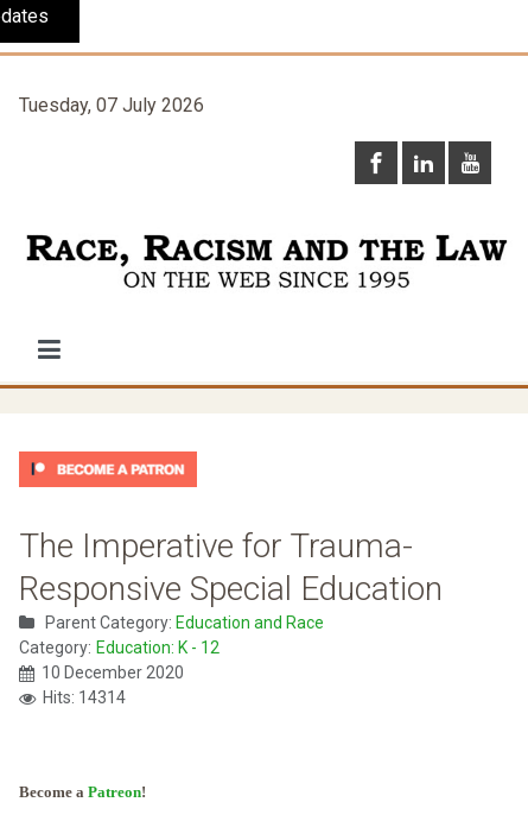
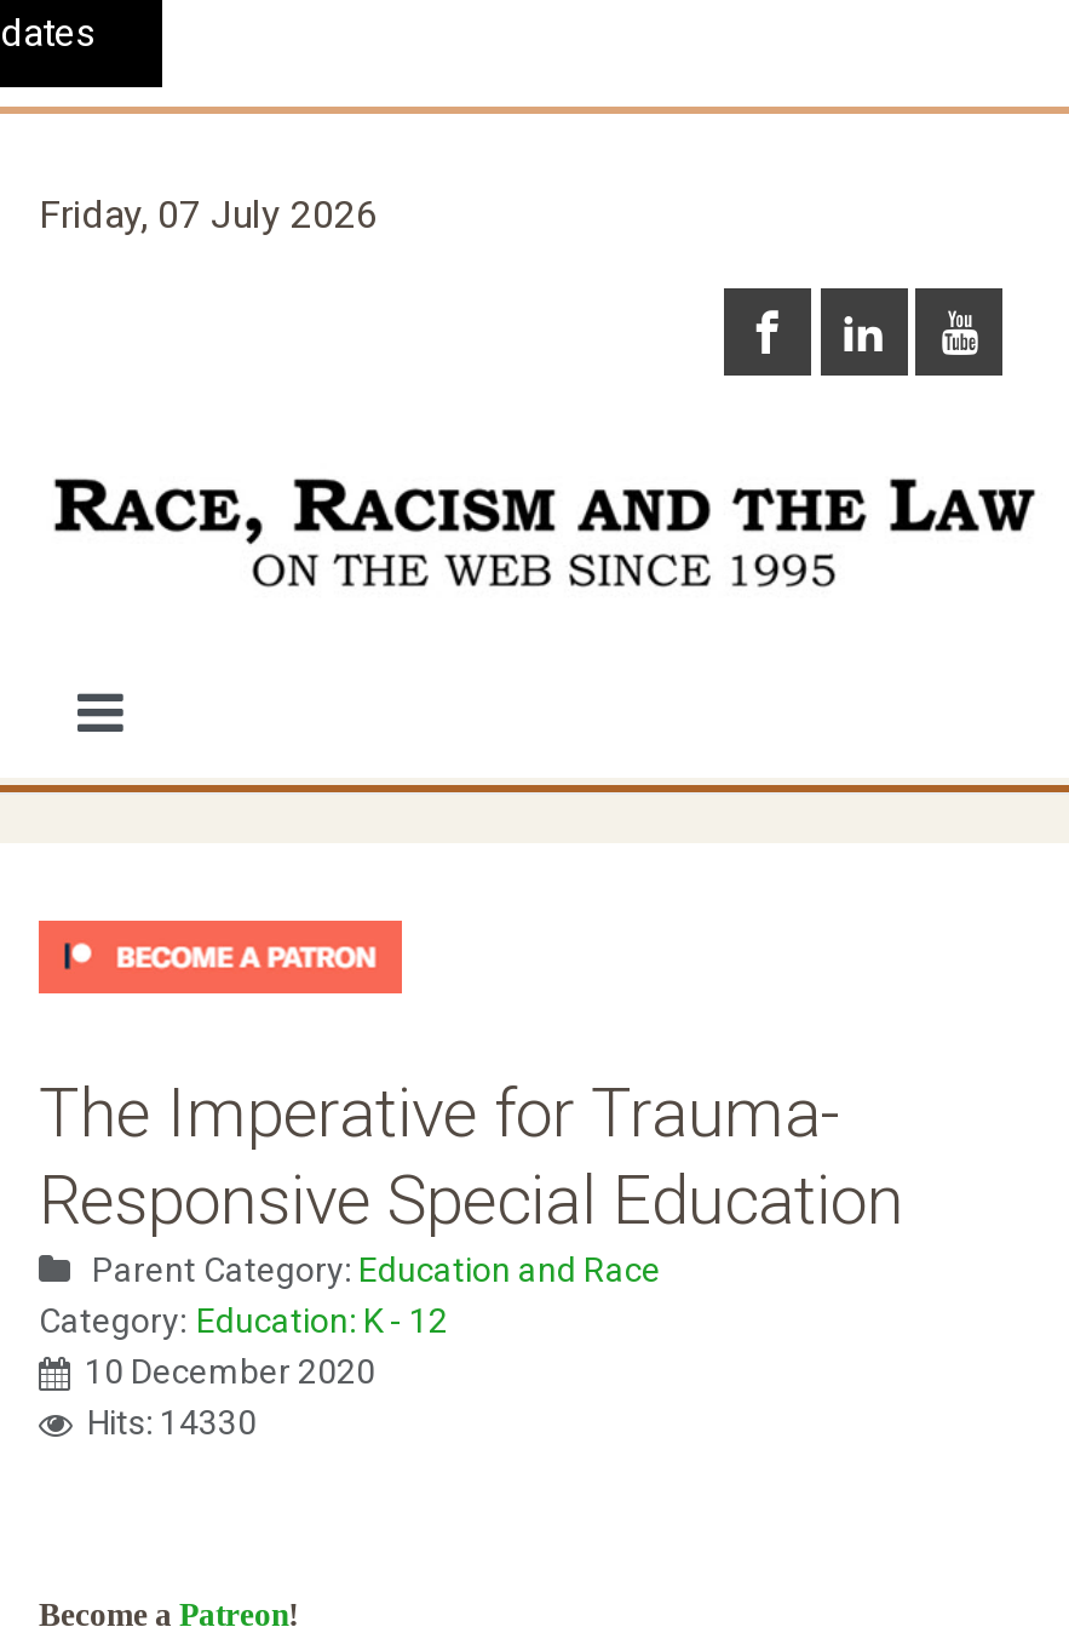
[19,94,204,116] Tuesday, 07 July 2026 -> [39,191,378,237] Friday, 07 July 2026
[43,688,126,707] Hits: 14314 -> [87,1403,257,1442] Hits: 14330

